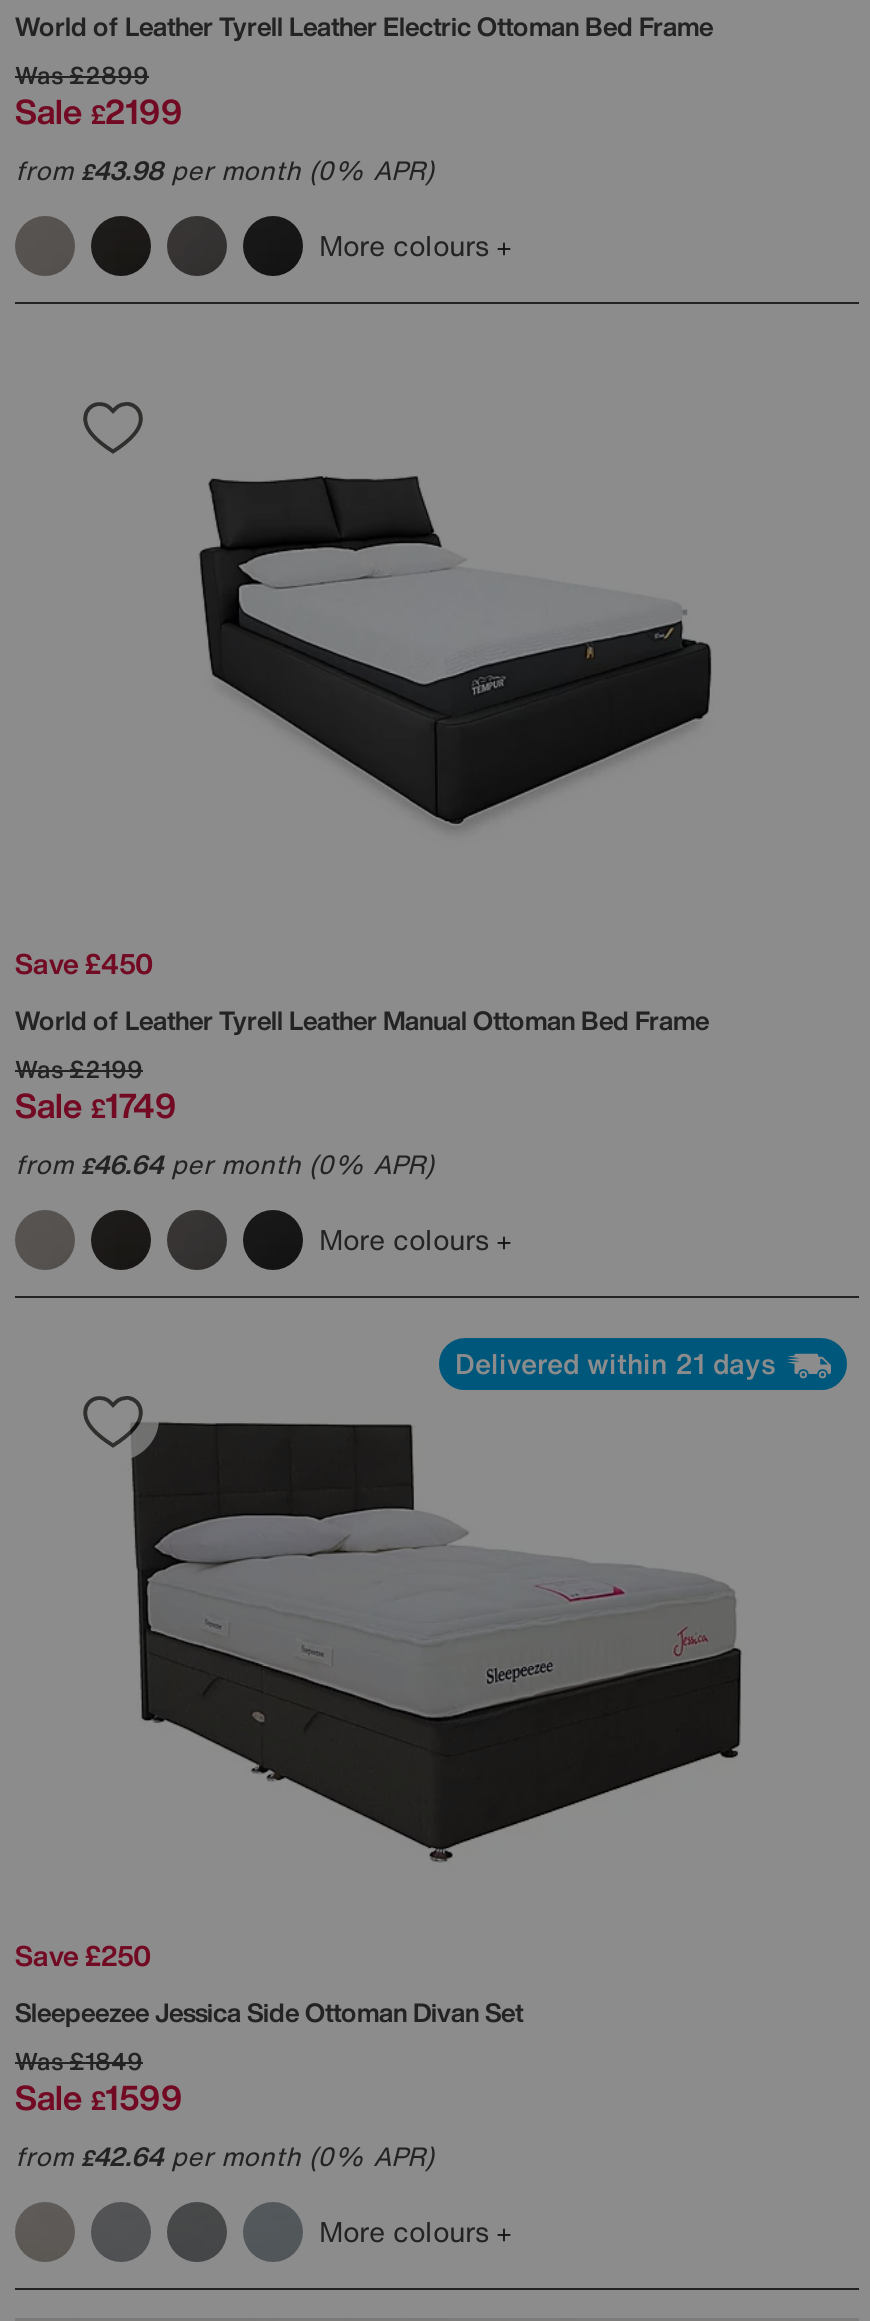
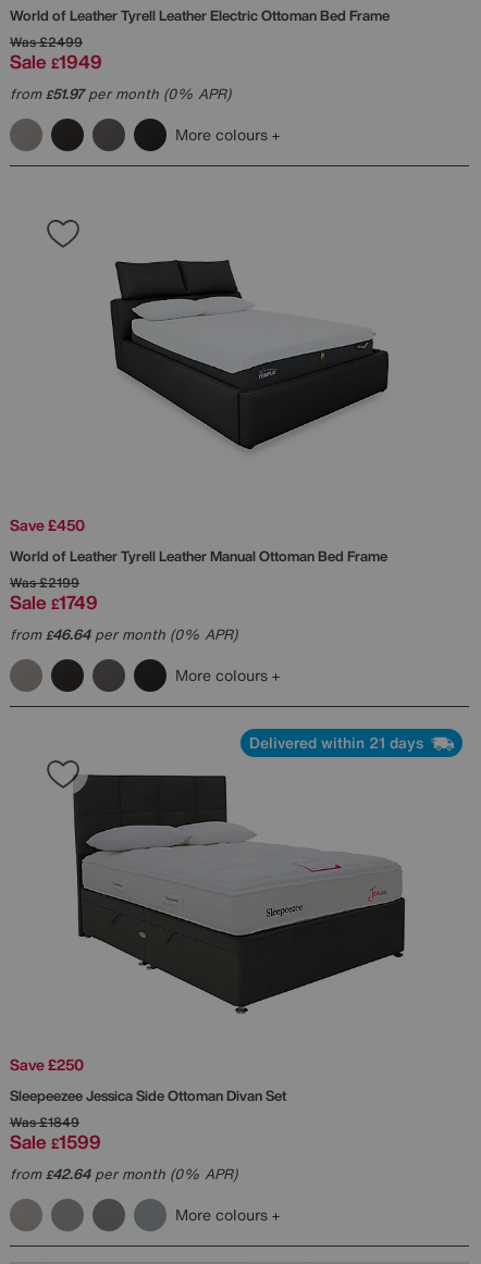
[15,59,149,93] Was £2899 -> [10,33,83,51] Was £2499
[15,87,183,137] Sale £2199 -> [10,48,102,75] Sale £1949
[15,153,433,191] from £43.98 per month (0% APR) -> [10,84,231,105] from £51.97 per month (0% APR)

